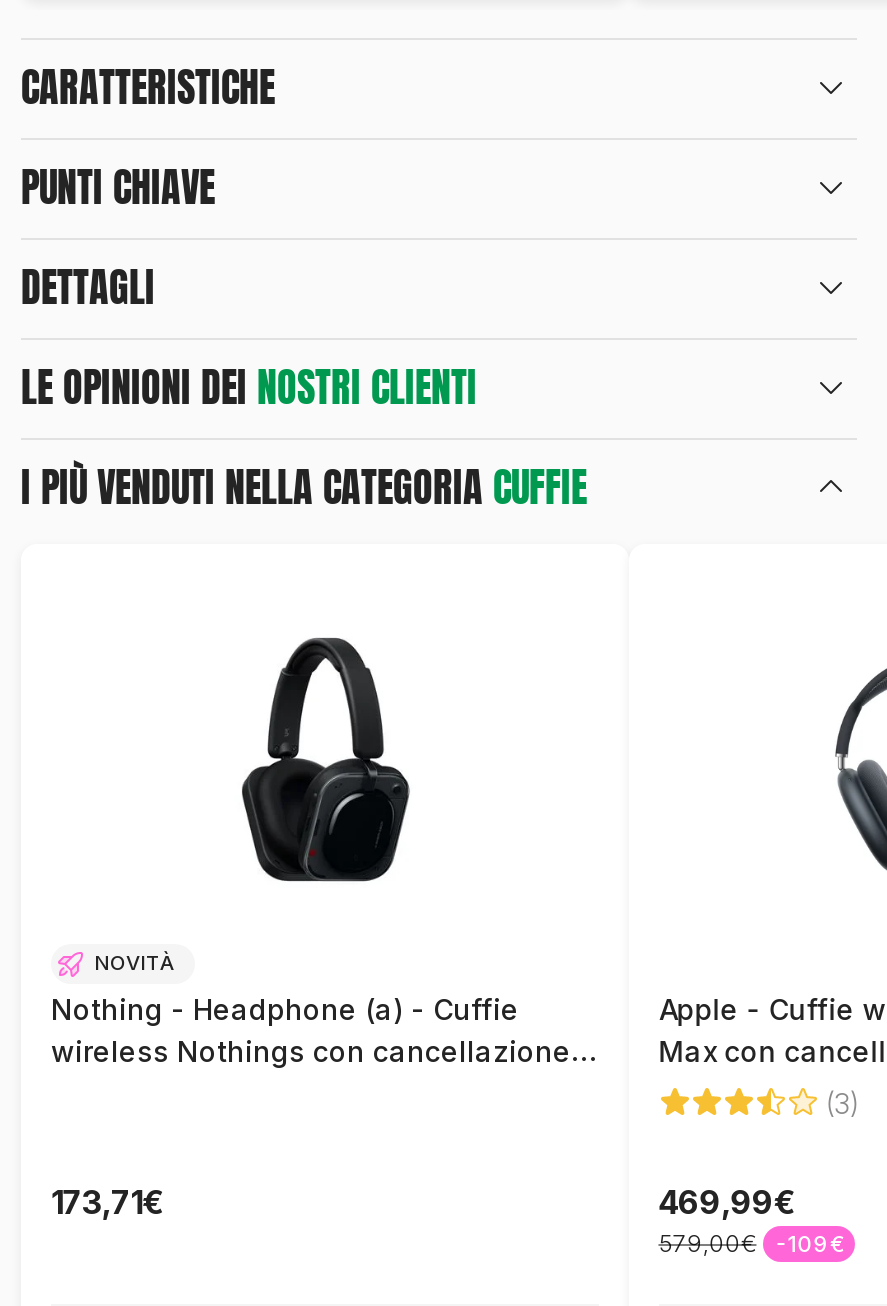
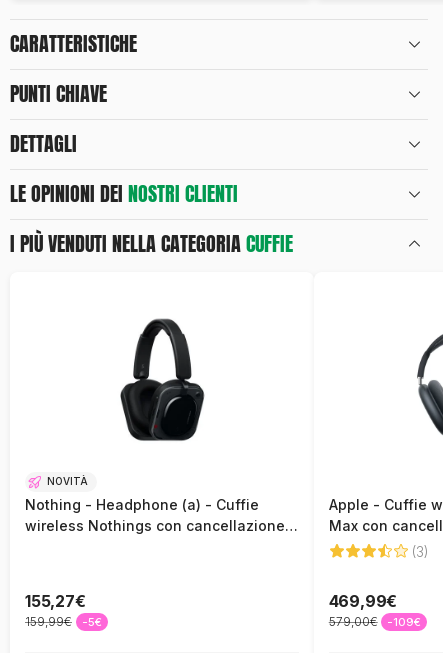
[51,1182,164,1222] 173,71€ -> [25,591,101,629] 155,27€ | 159,99€ | -5€

